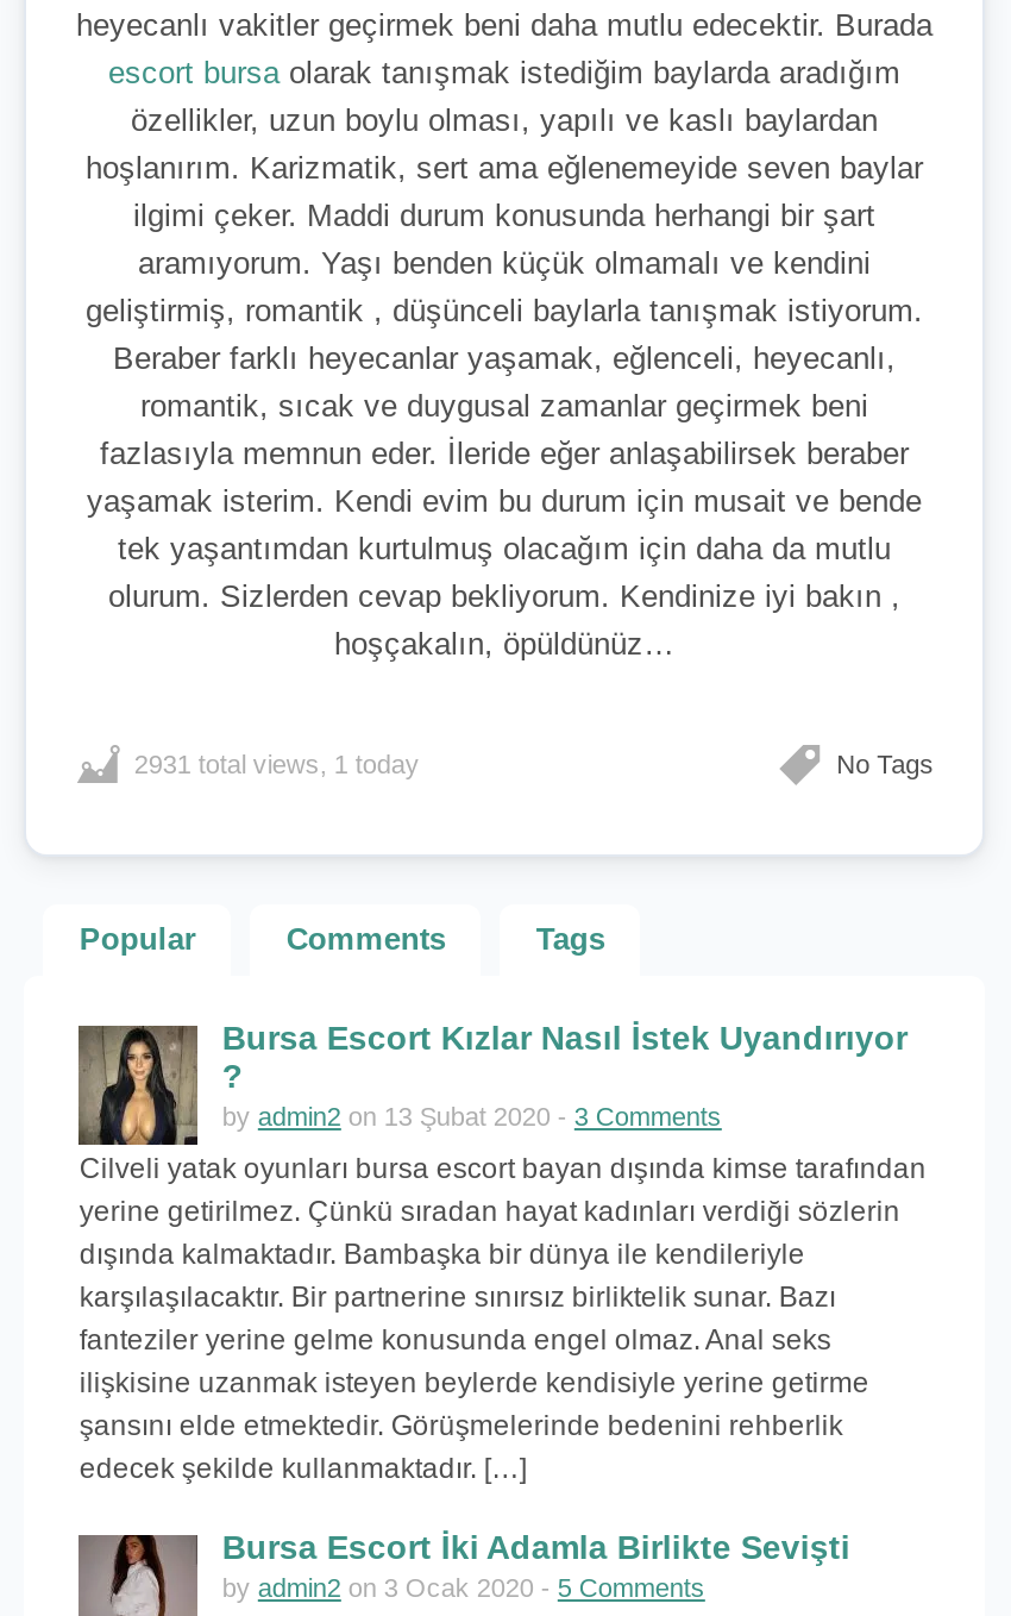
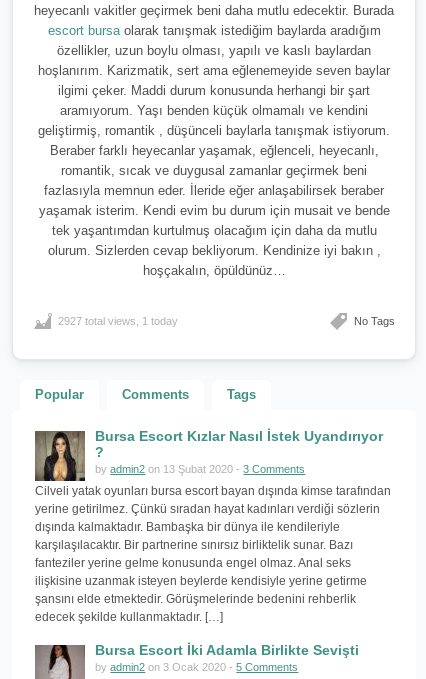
[134,750,420,778] 2931 total views, 1 today -> [58,315,178,327] 2927 total views, 1 today

